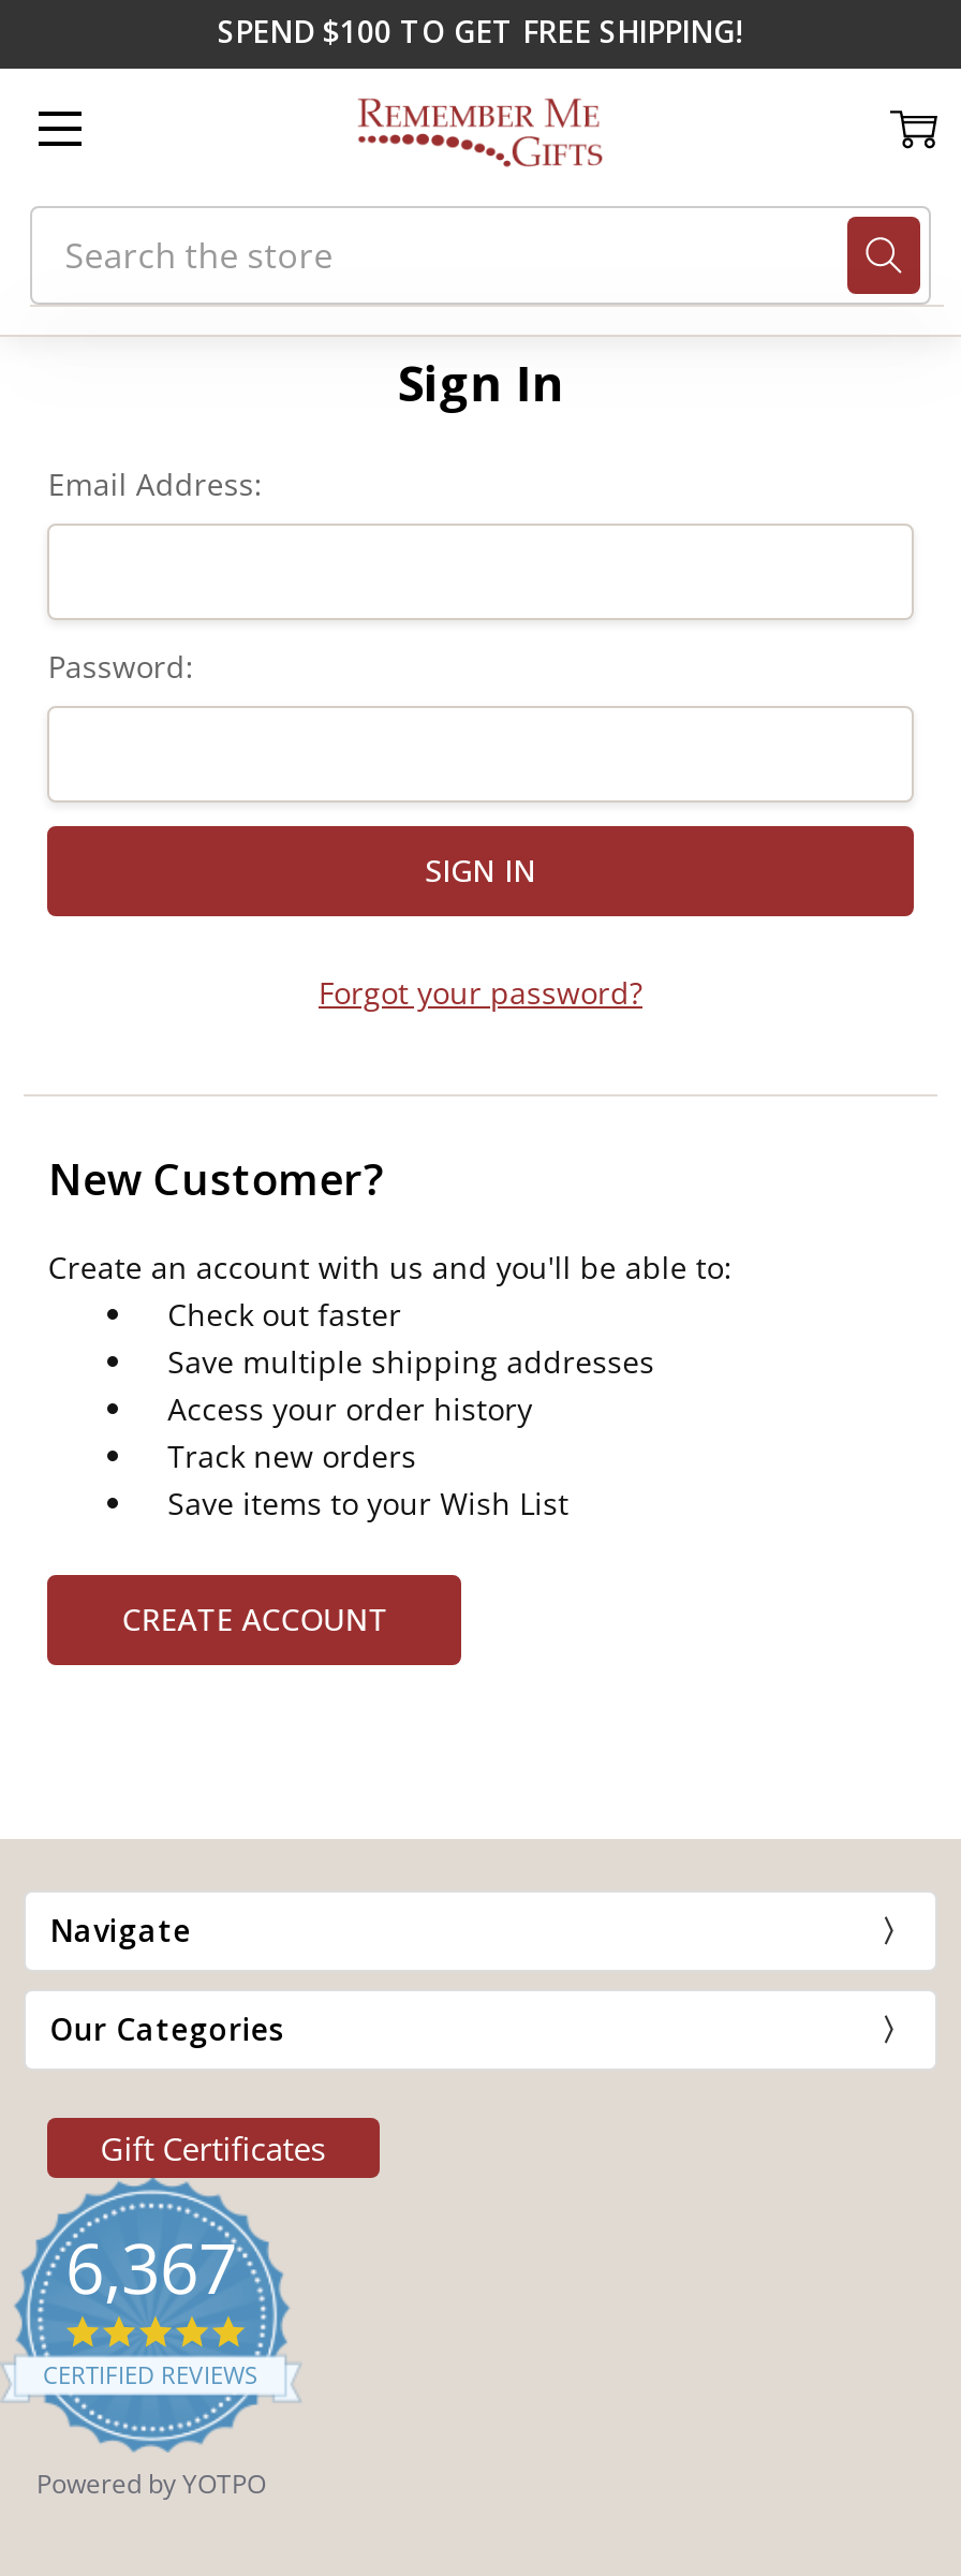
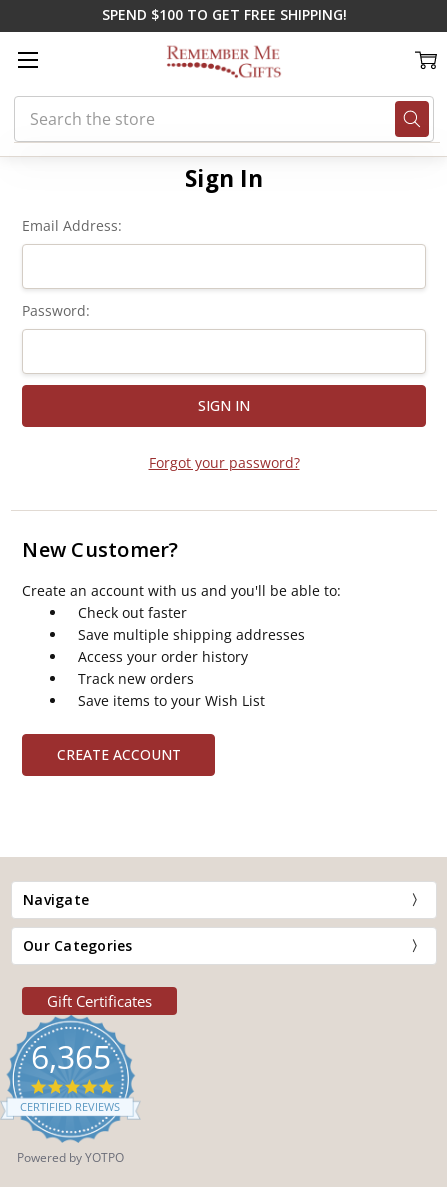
[65,2220,237,2312] 6,367 -> [30,1035,110,1078] 6,365

